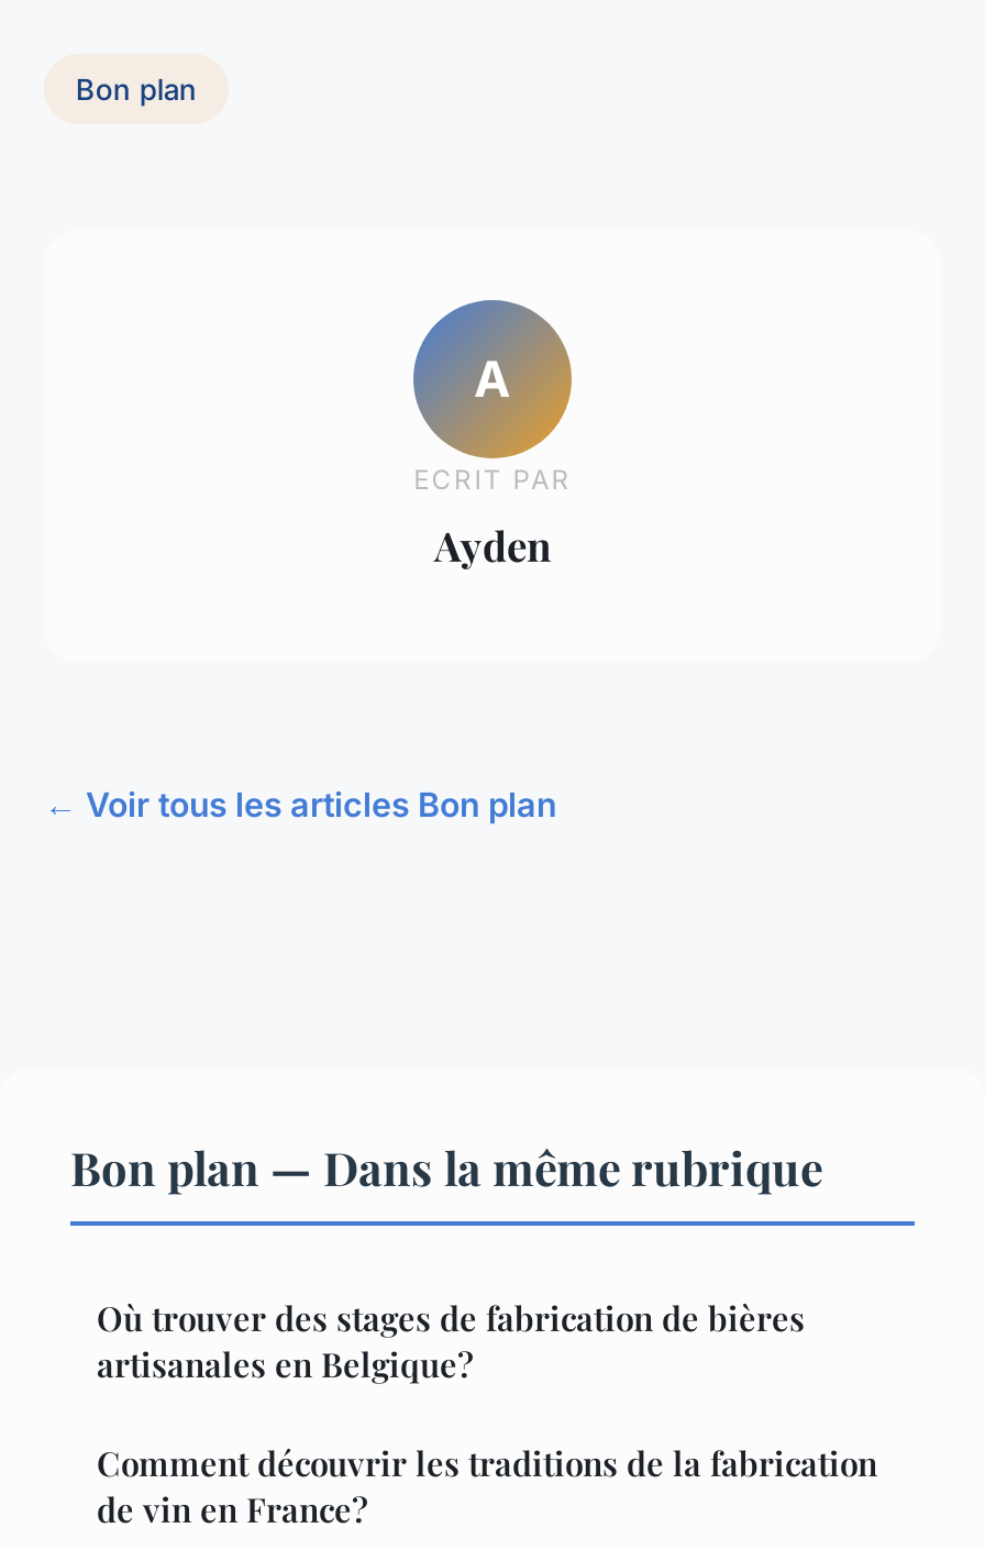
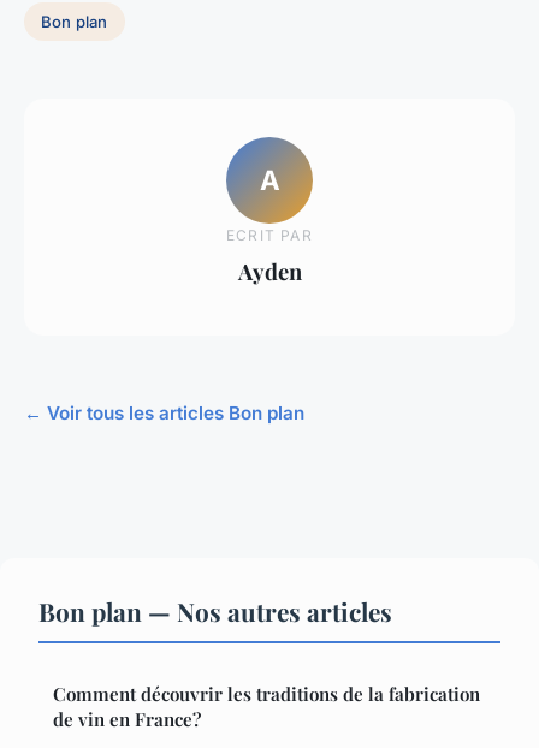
[70,1136,822,1386] Bon plan — Dans la même rubrique | Où trouver des stages de fabrication de bières | artisanales en Belgique? -> [38,594,392,628] Bon plan — Nos autres articles

